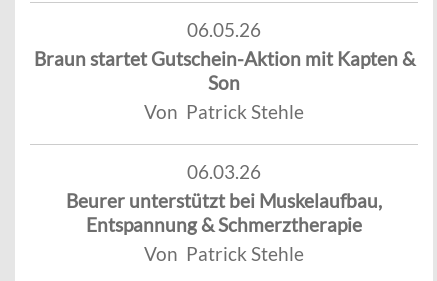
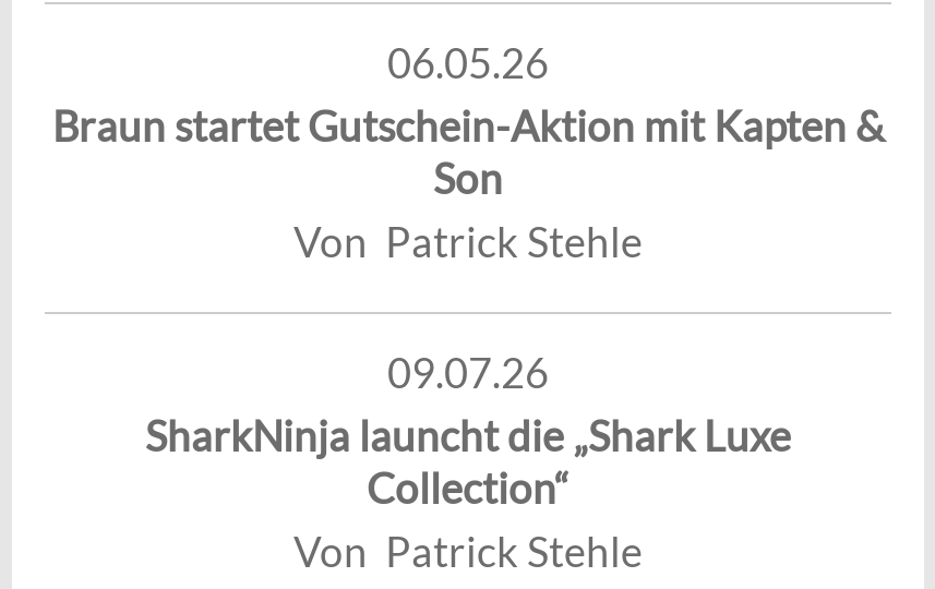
[66,160,382,236] 06.03.26 | Beurer unterstützt bei Muskelaufbau, | Entspannung & Schmerztherapie -> [145,347,791,513] 09.07.26 | SharkNinja launcht die „Shark Luxe | Collection“

